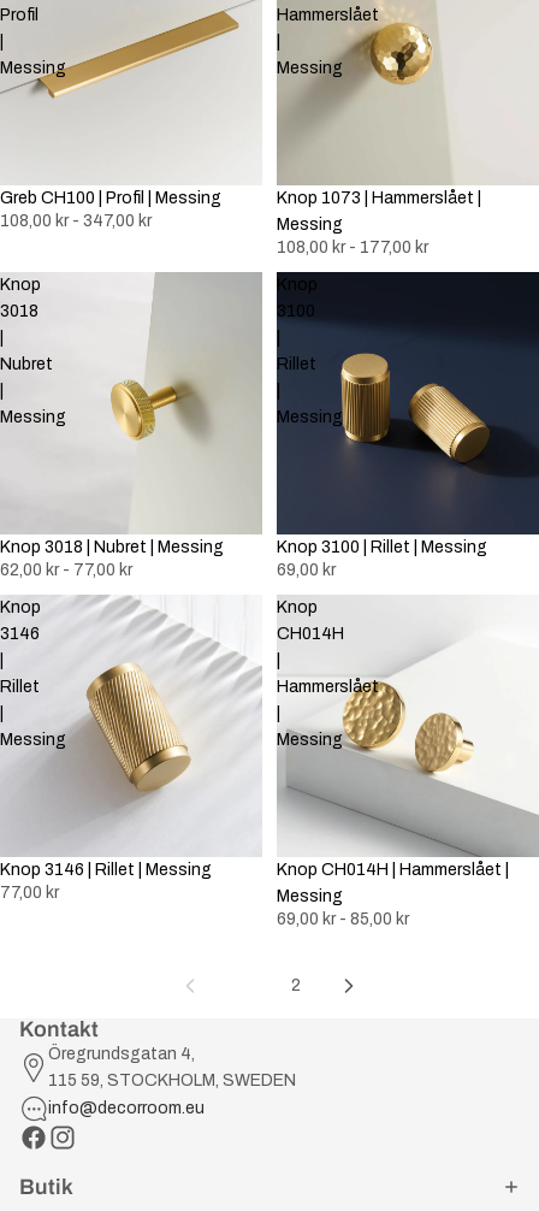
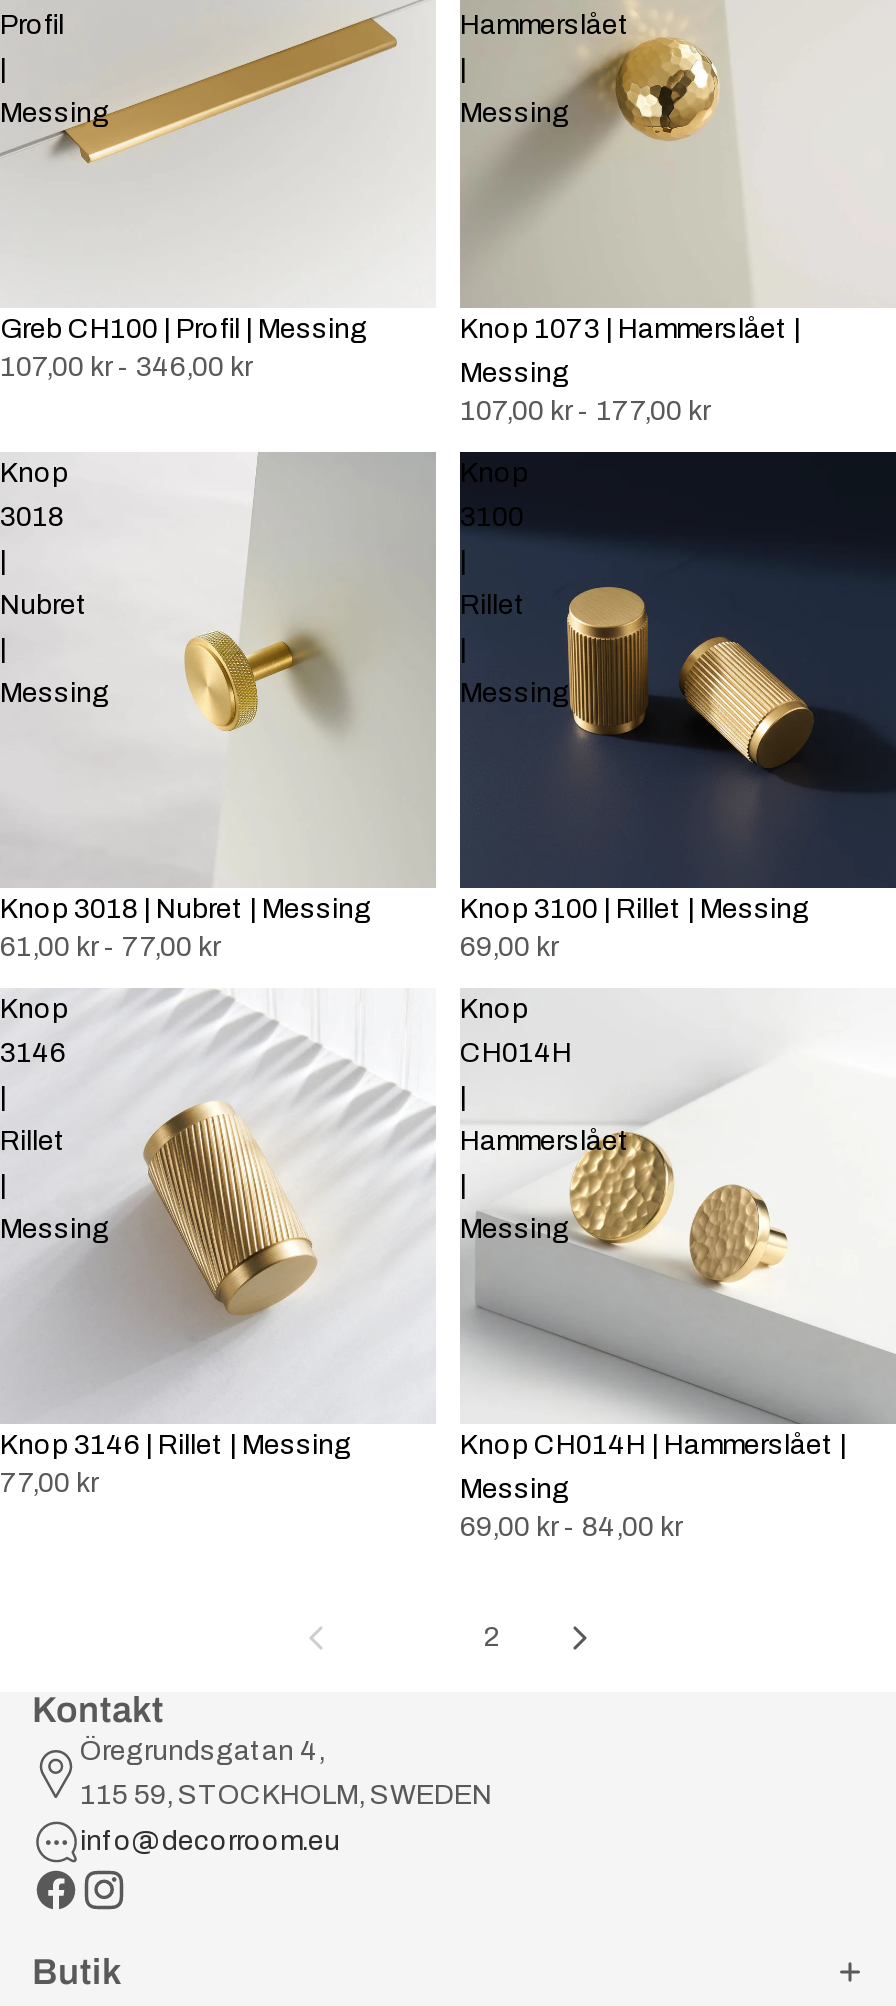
[0,212,152,230] 108,00 kr - 347,00 kr -> [0,351,252,381] 107,00 kr - 346,00 kr
[277,238,428,256] 108,00 kr - 177,00 kr -> [460,395,710,425] 107,00 kr - 177,00 kr
[0,561,132,579] 62,00 kr - 77,00 kr -> [0,931,220,961] 61,00 kr - 77,00 kr
[277,910,409,928] 69,00 kr - 85,00 kr -> [460,1511,682,1541] 69,00 kr - 84,00 kr

